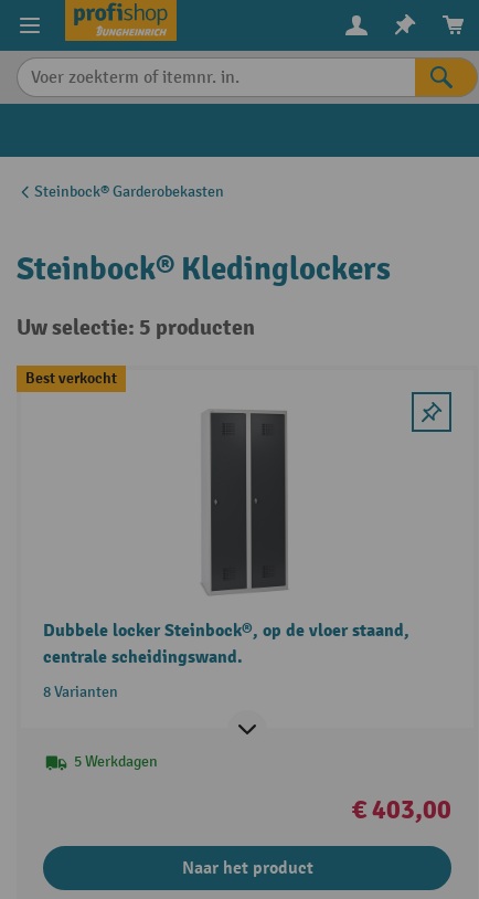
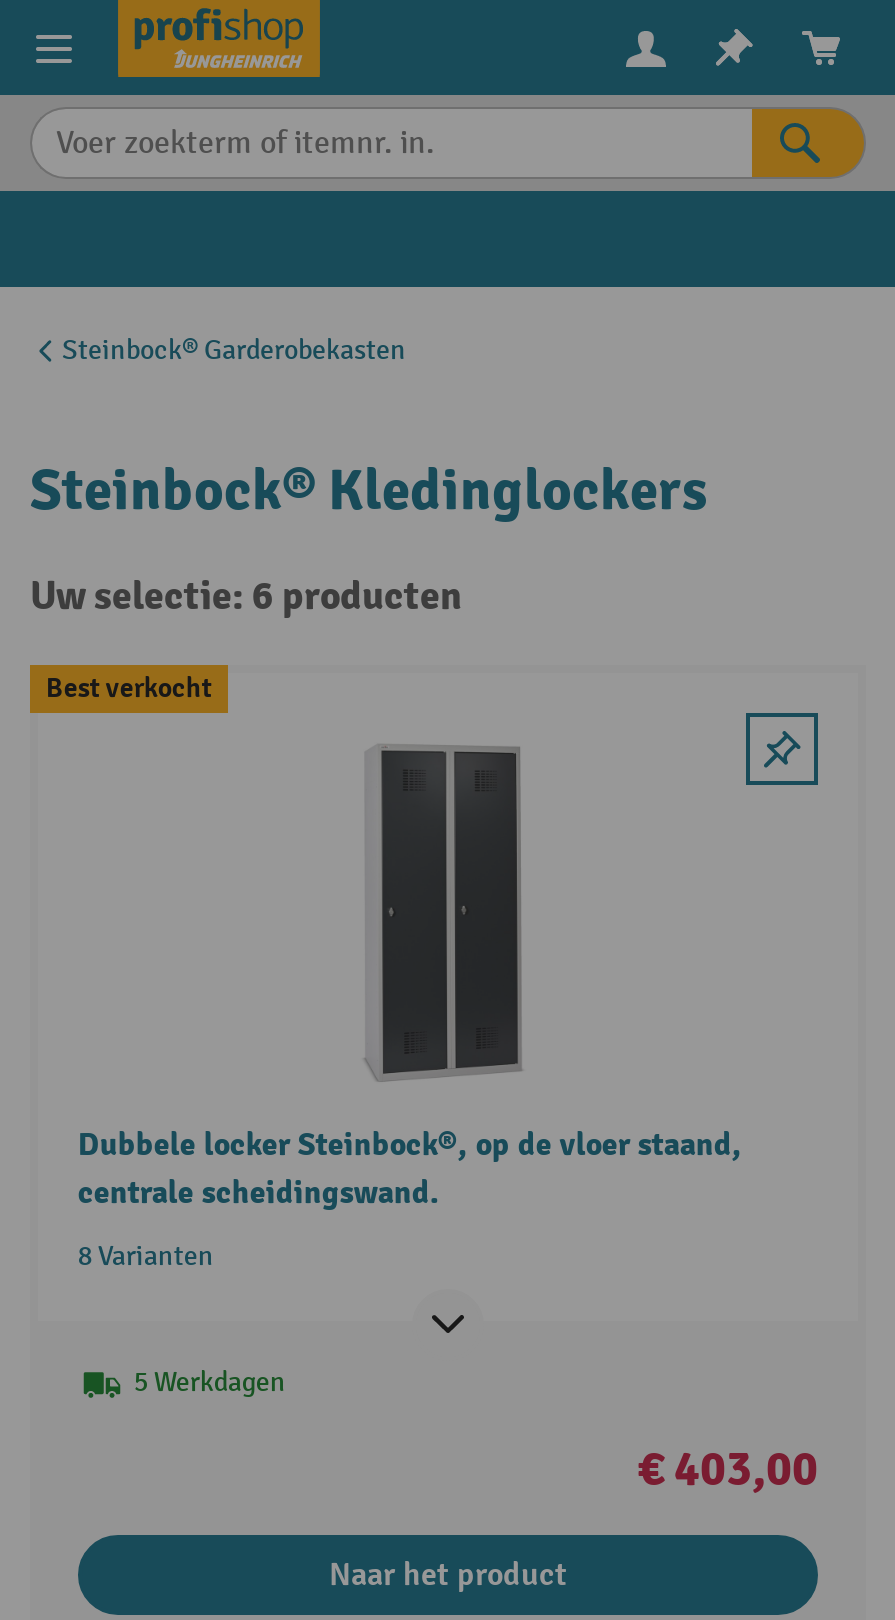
[17,314,255,341] Uw selectie: 5 producten -> [30,571,462,621] Uw selectie: 6 producten

